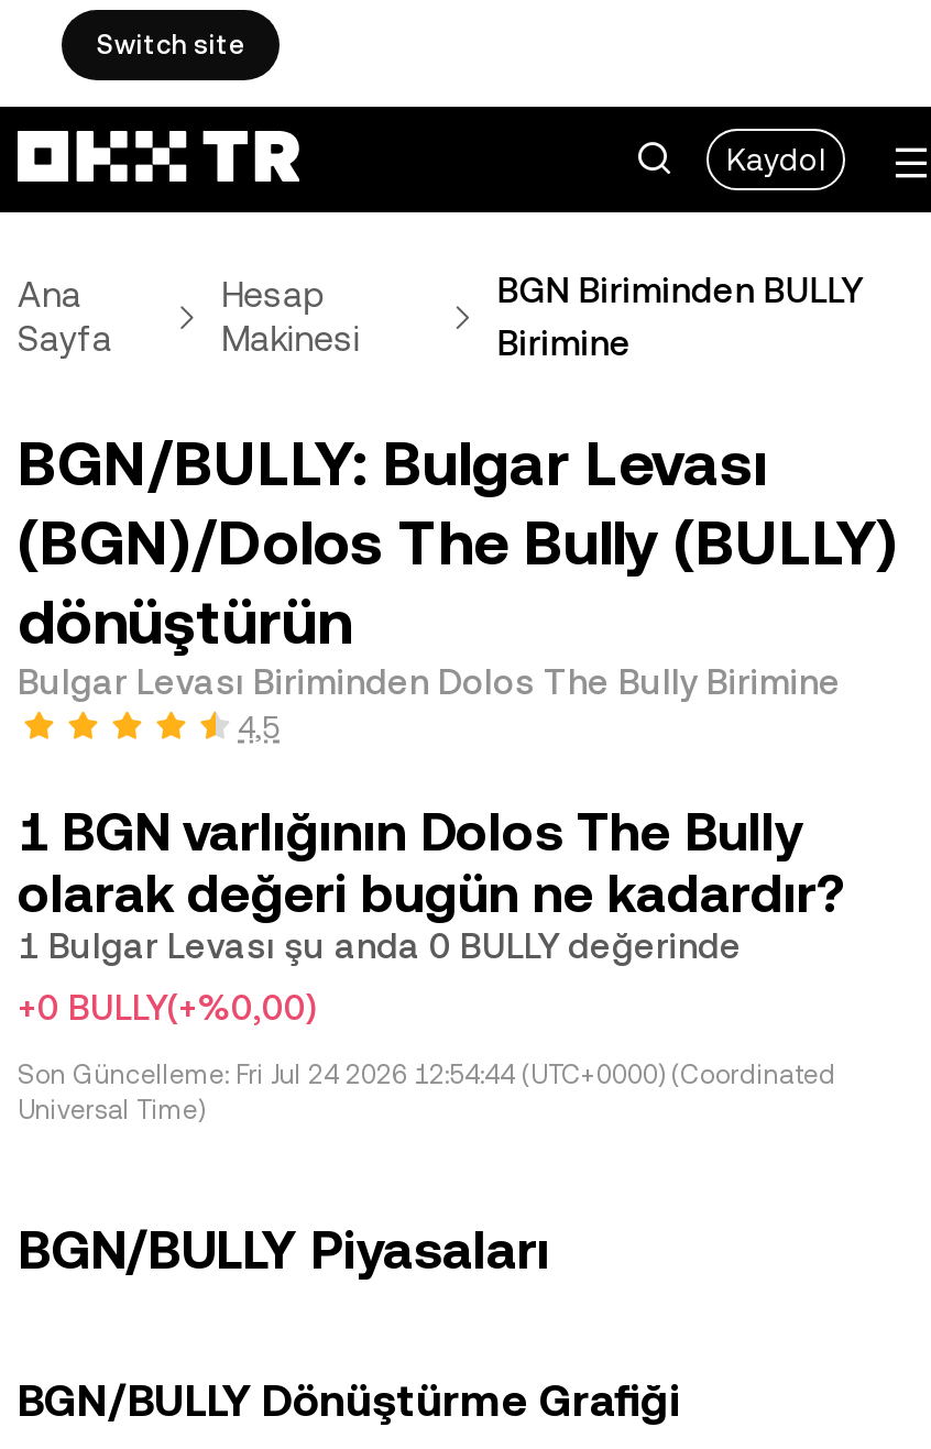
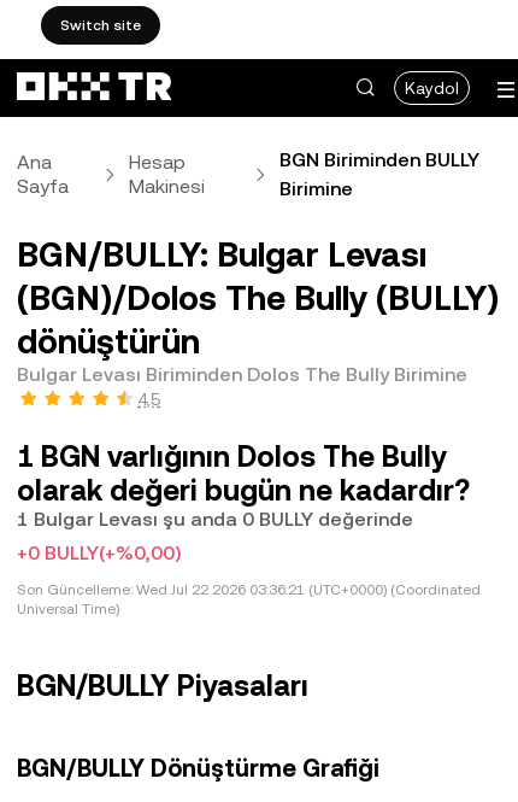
[18,1060,836,1090] Son Güncelleme: Fri Jul 24 2026 12:54:44 (UTC+0000) (Coordinated -> [17,581,481,598] Son Güncelleme: Wed Jul 22 2026 03:36:21 (UTC+0000) (Coordinated

